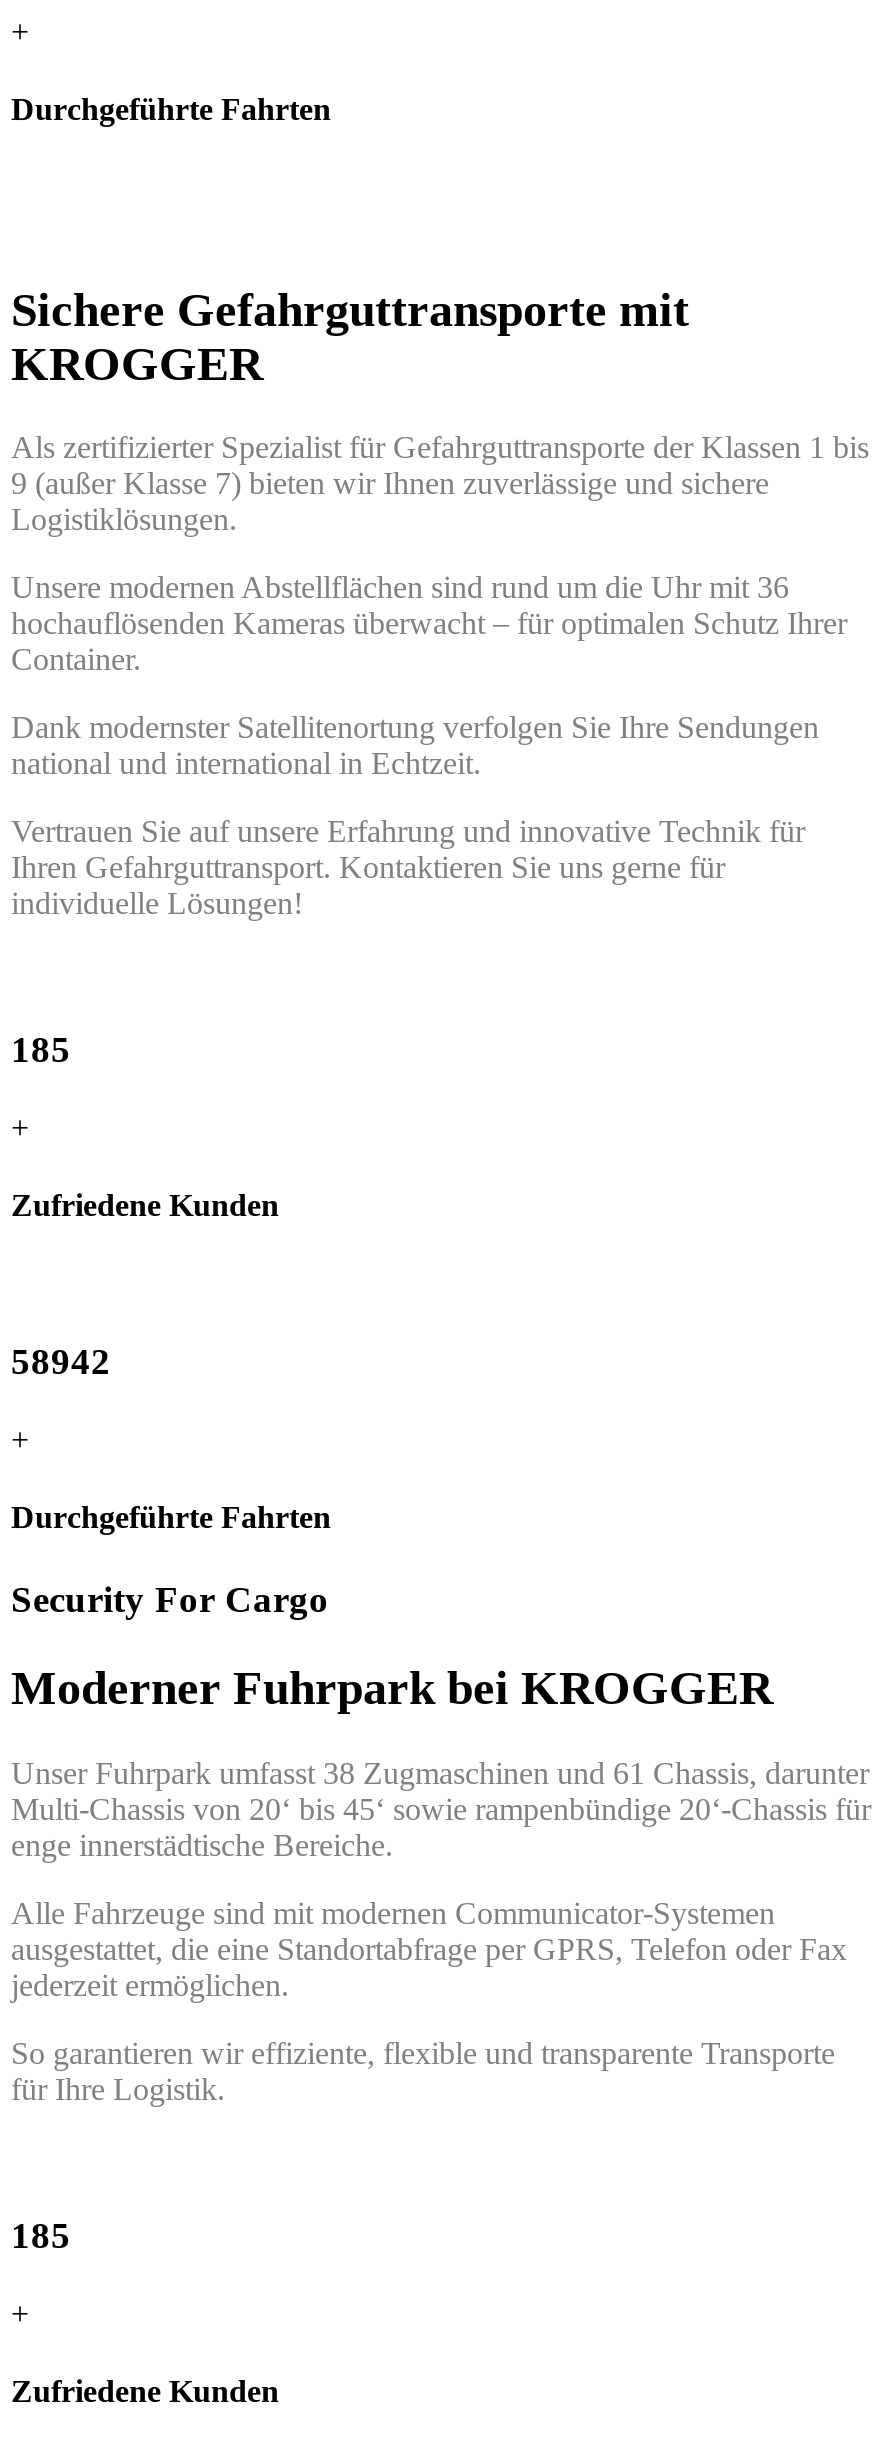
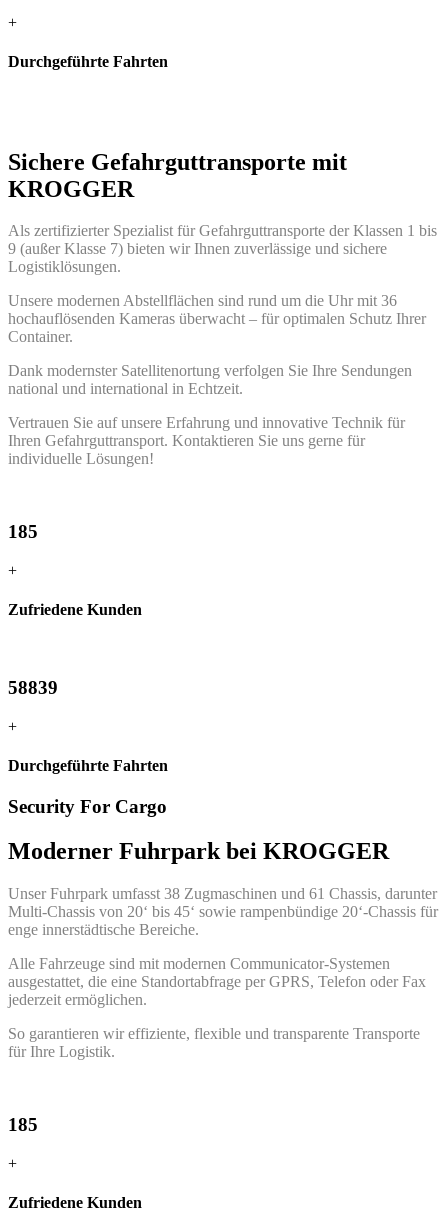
[11,1340,111,1382] 58942 -> [8,677,58,698] 58839

